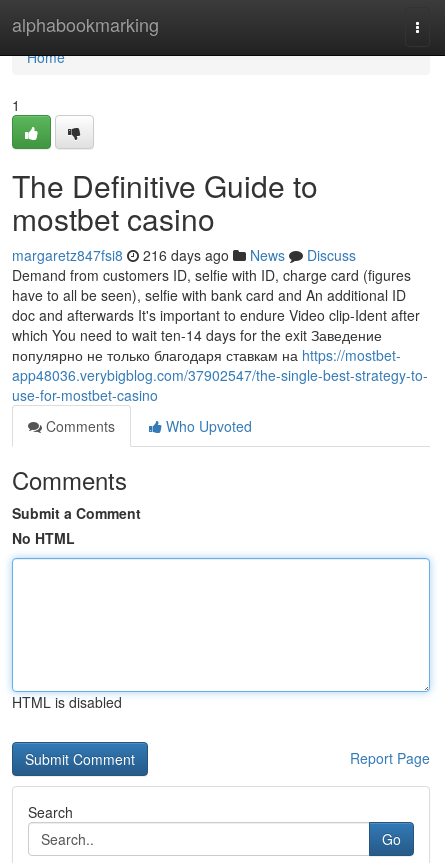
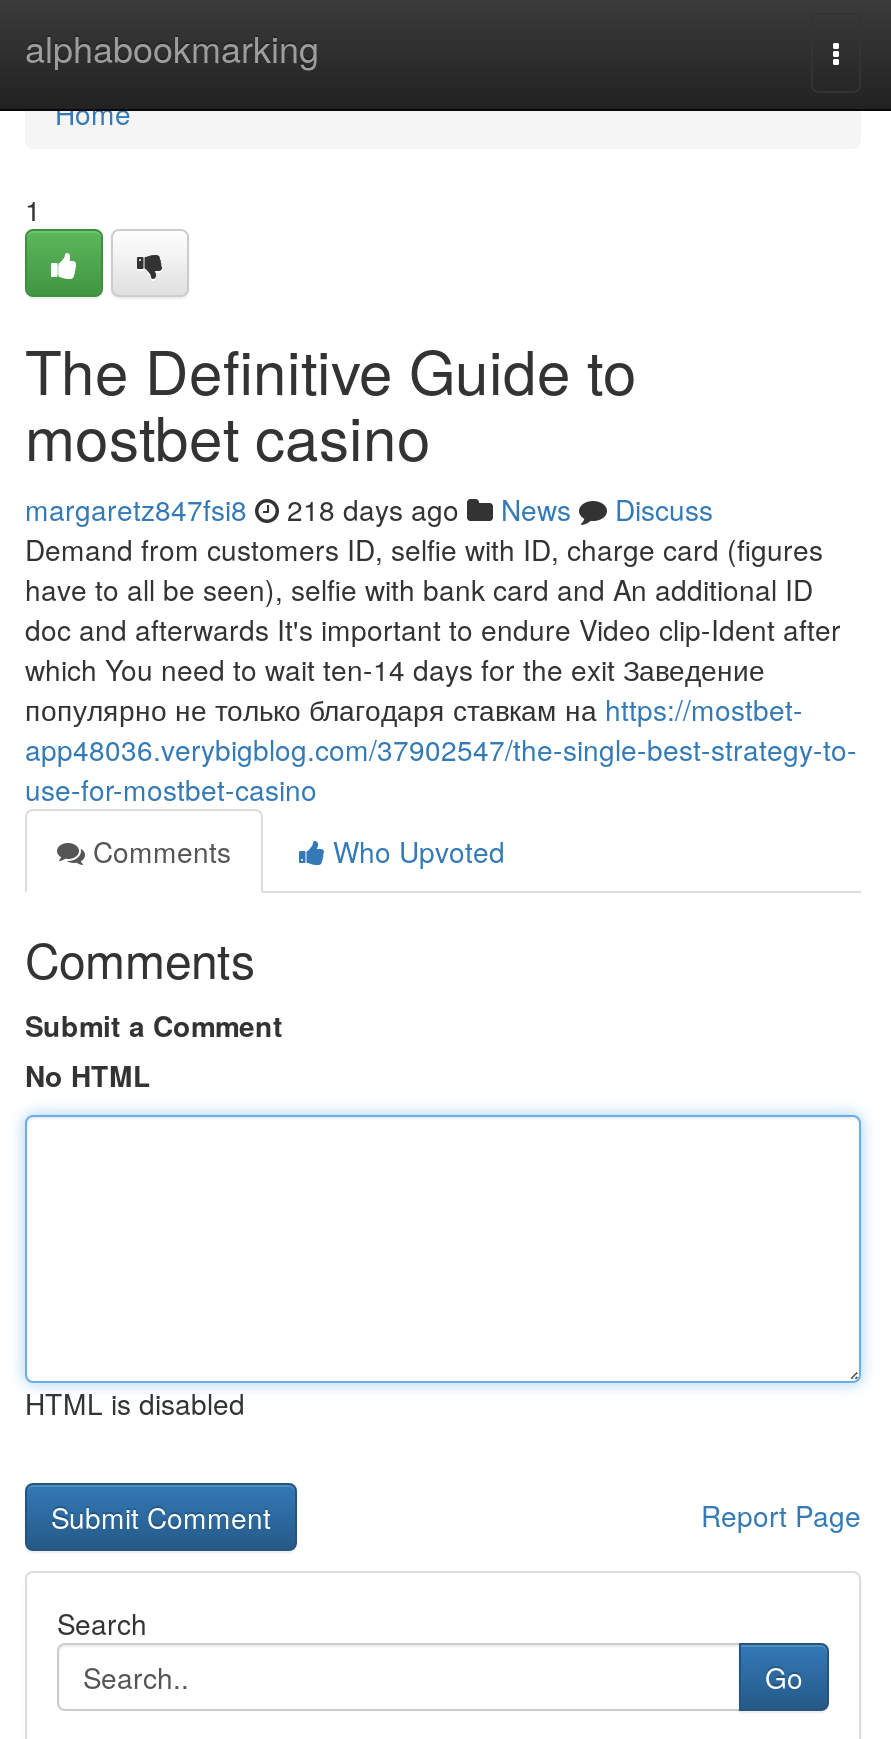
[12,245,356,265] margaretz847fsi8 216 days ago News Discuss -> [25,489,713,529] margaretz847fsi8 218 days ago News Discuss

